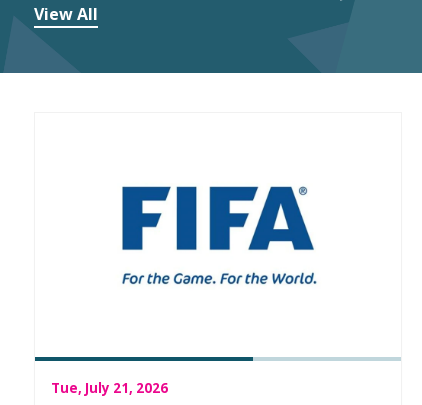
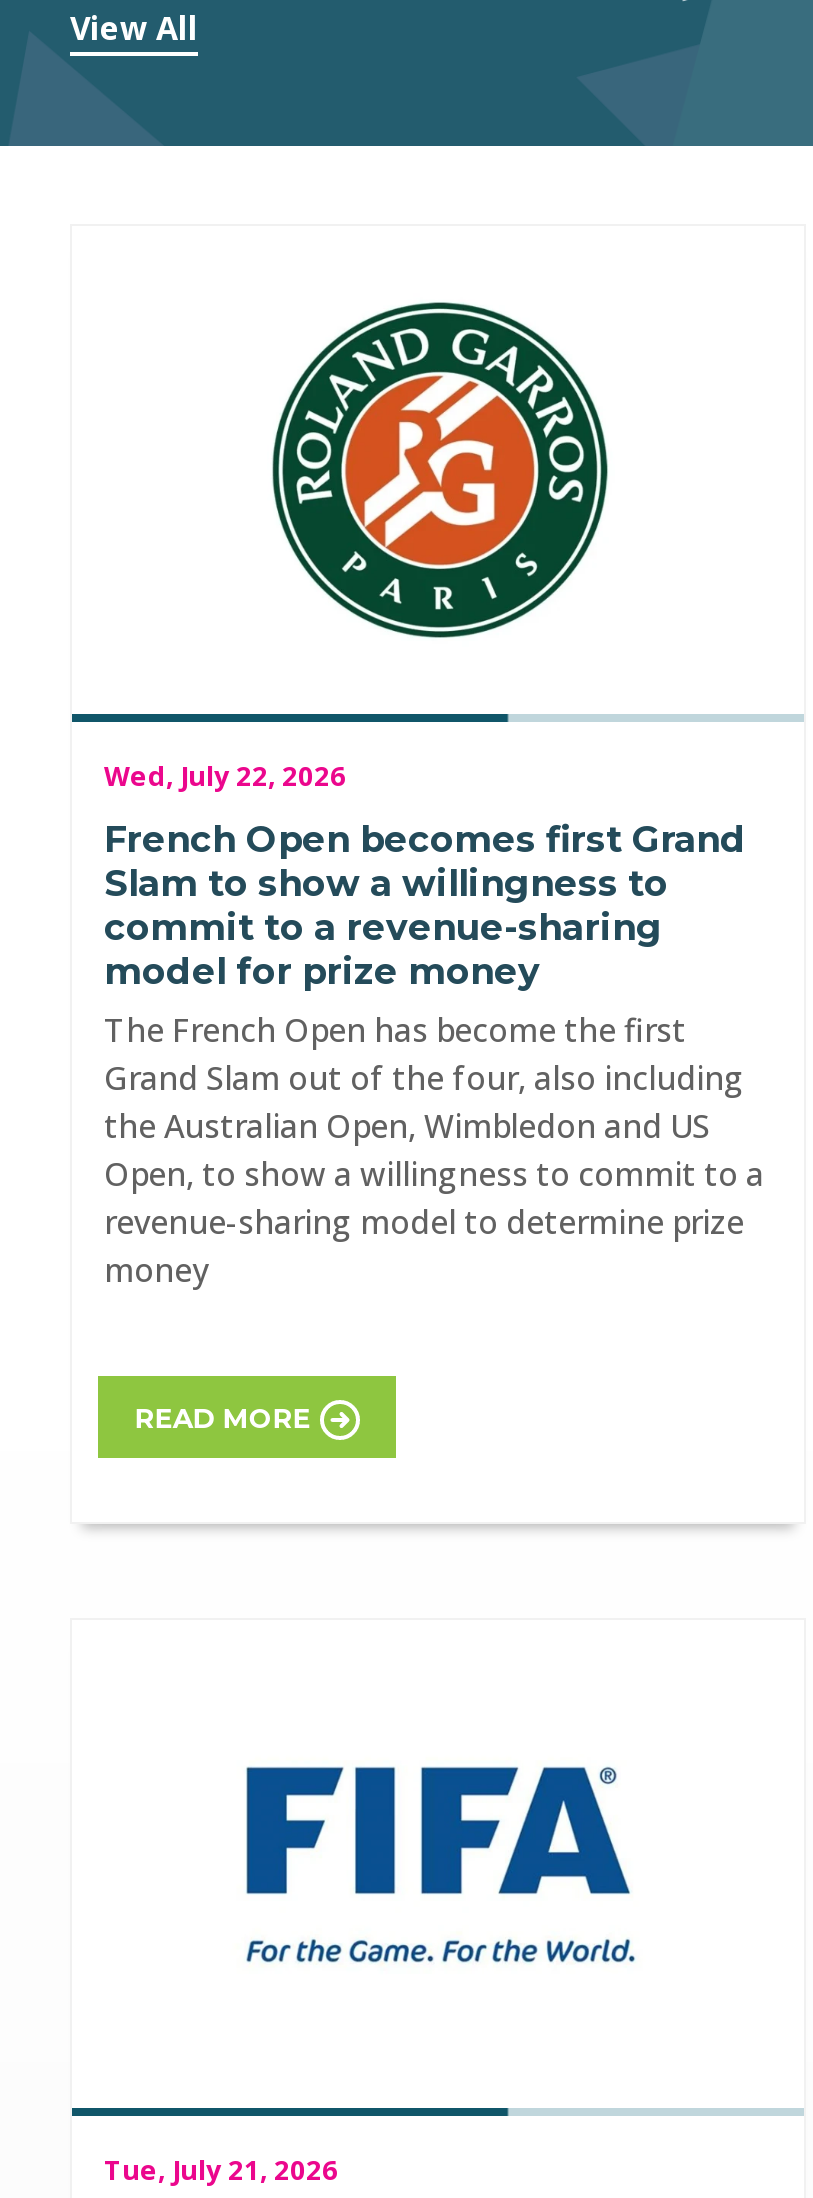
none -> [104,758,764,1433] Wed, July 22, 2026 | French Open becomes first Grand | Slam to show a willingness to | commit to a revenue-sharing | model for prize money | The French Open has become the first | Grand Slam out of the four, also including | the Australian Open, Wimbledon and US | Open, to show a willingness to commit to a | revenue-sharing model to determine prize | money | READ MORE
none -> [246,300,634,640] [image]

